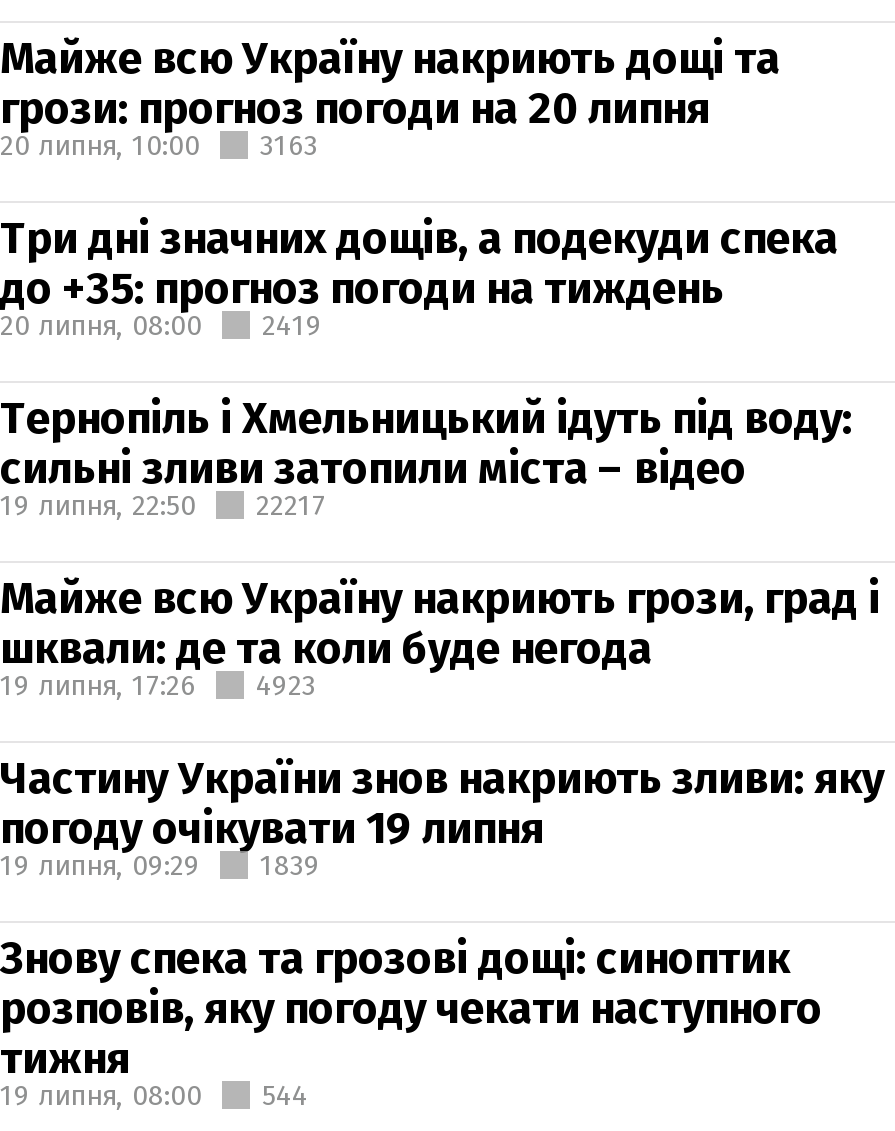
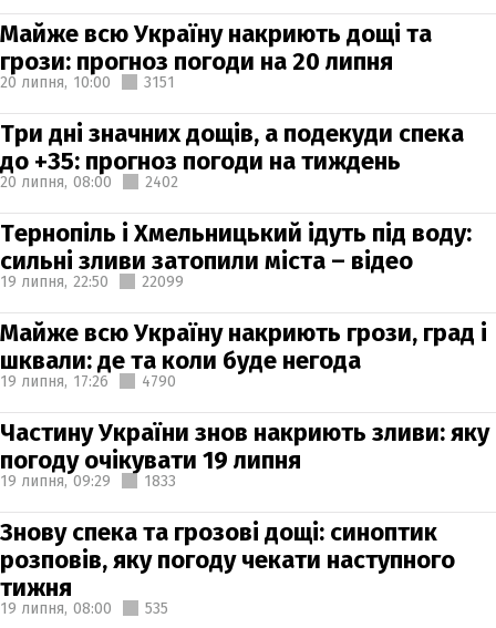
[0,128,318,162] 20 липня, 10:00 3163 -> [0,73,175,91] 20 липня, 10:00 3151
[0,308,322,342] 20 липня, 08:00 2419 -> [0,172,178,191] 20 липня, 08:00 2402
[0,488,326,522] 19 липня, 22:50 22217 -> [0,272,184,291] 19 липня, 22:50 22099
[0,668,316,702] 19 липня, 17:26 4923 -> [0,372,176,390] 19 липня, 17:26 4790
[0,848,320,882] 19 липня, 09:29 1839 -> [0,471,176,490] 19 липня, 09:29 1833
[0,1078,308,1112] 19 липня, 08:00 544 -> [0,599,168,617] 19 липня, 08:00 535

